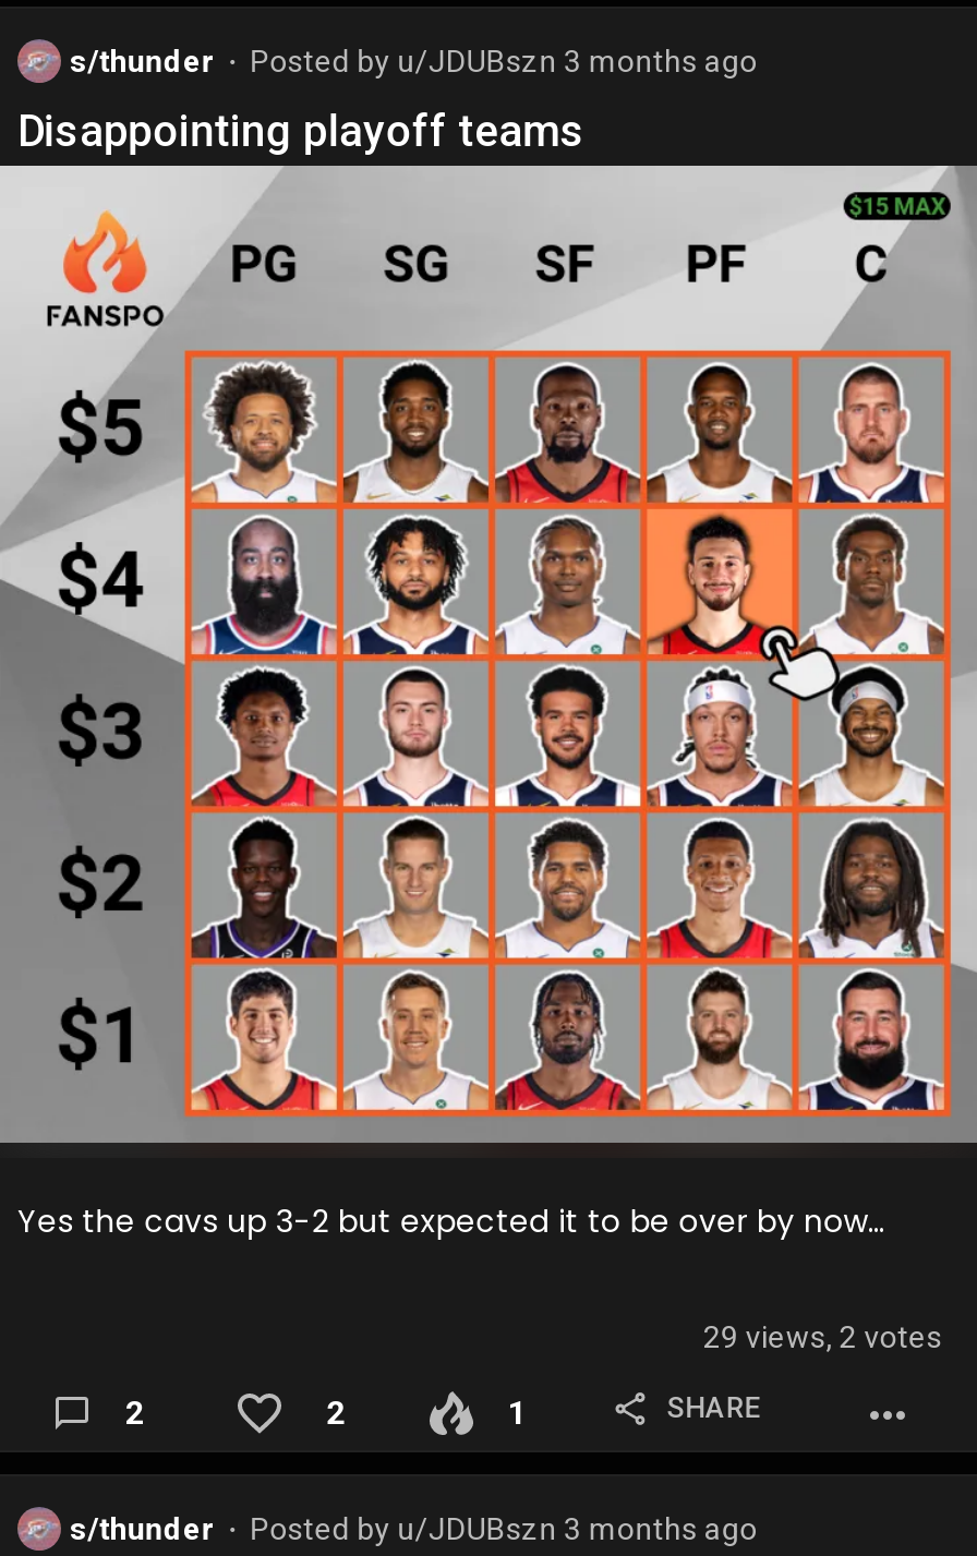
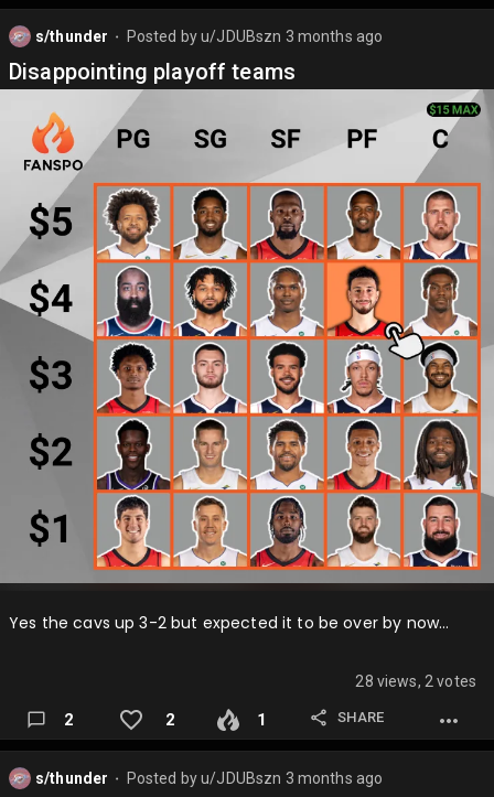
[703,1319,942,1354] 29 views, 2 votes -> [356,672,476,690] 28 views, 2 votes

